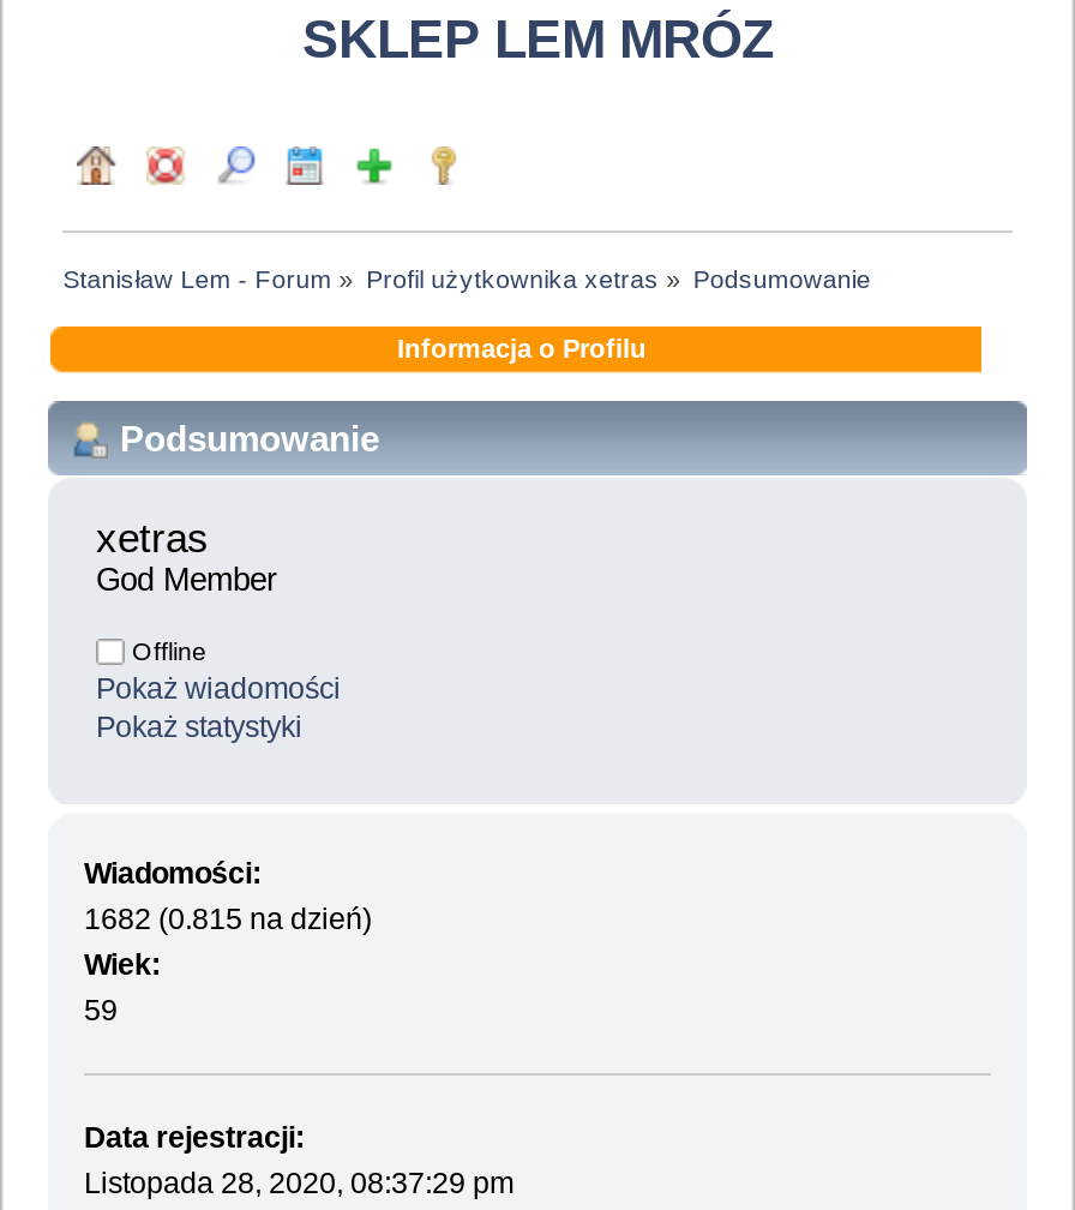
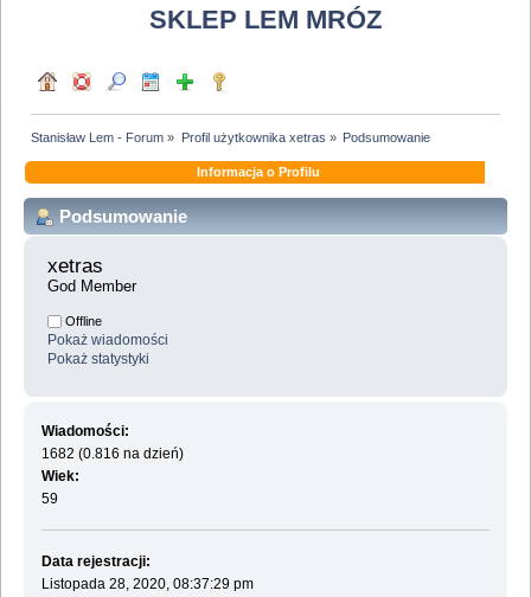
[84,903,372,936] 1682 (0.815 na dzień) -> [41,445,184,462] 1682 (0.816 na dzień)

